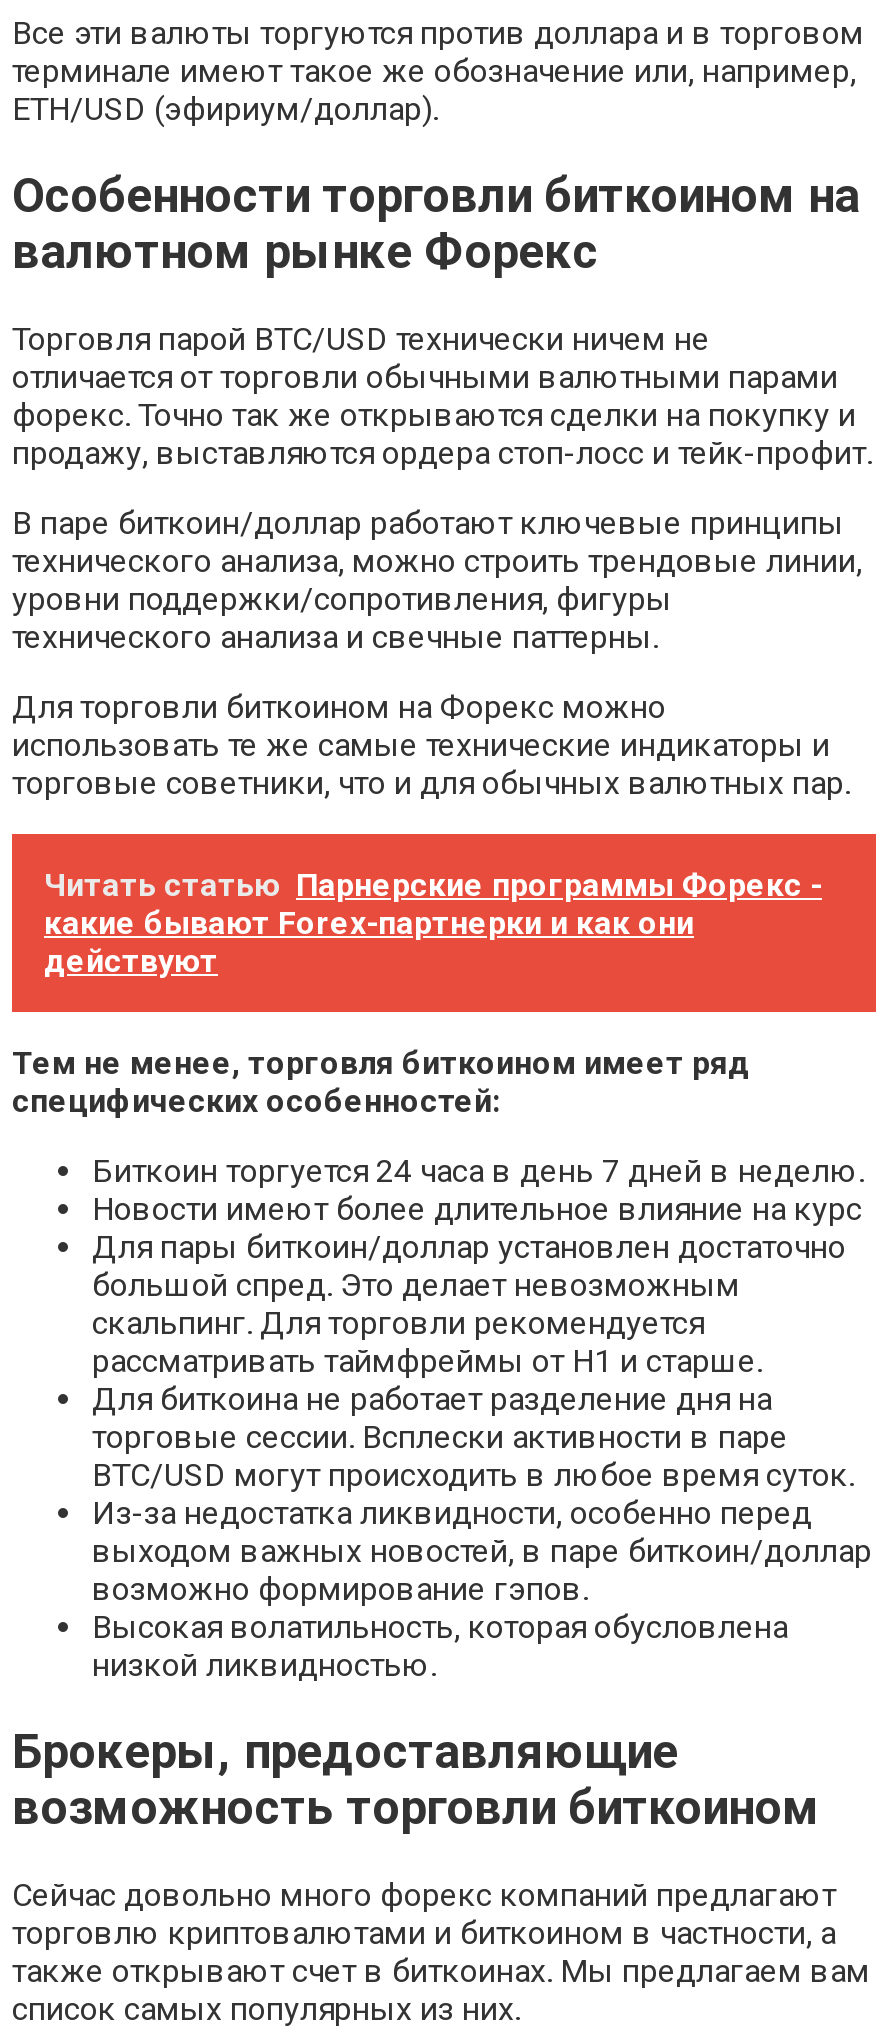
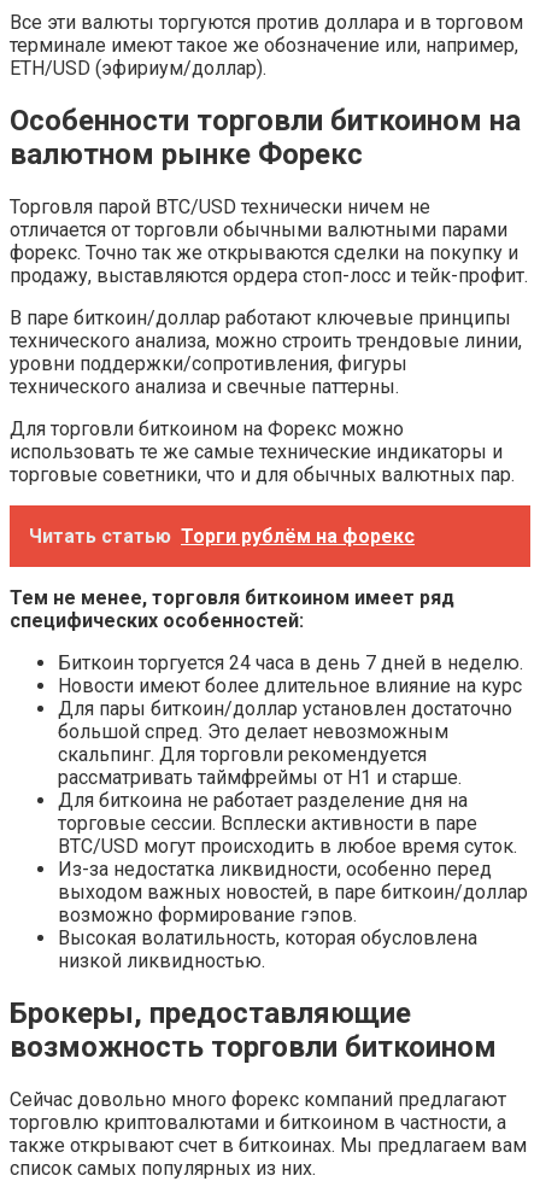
[44,866,822,980] Читать статью Парнерские программы Форекс - | какие бывают Forex-партнерки и как они | действуют -> [29,525,415,548] Читать статью Торги рублём на форекс

